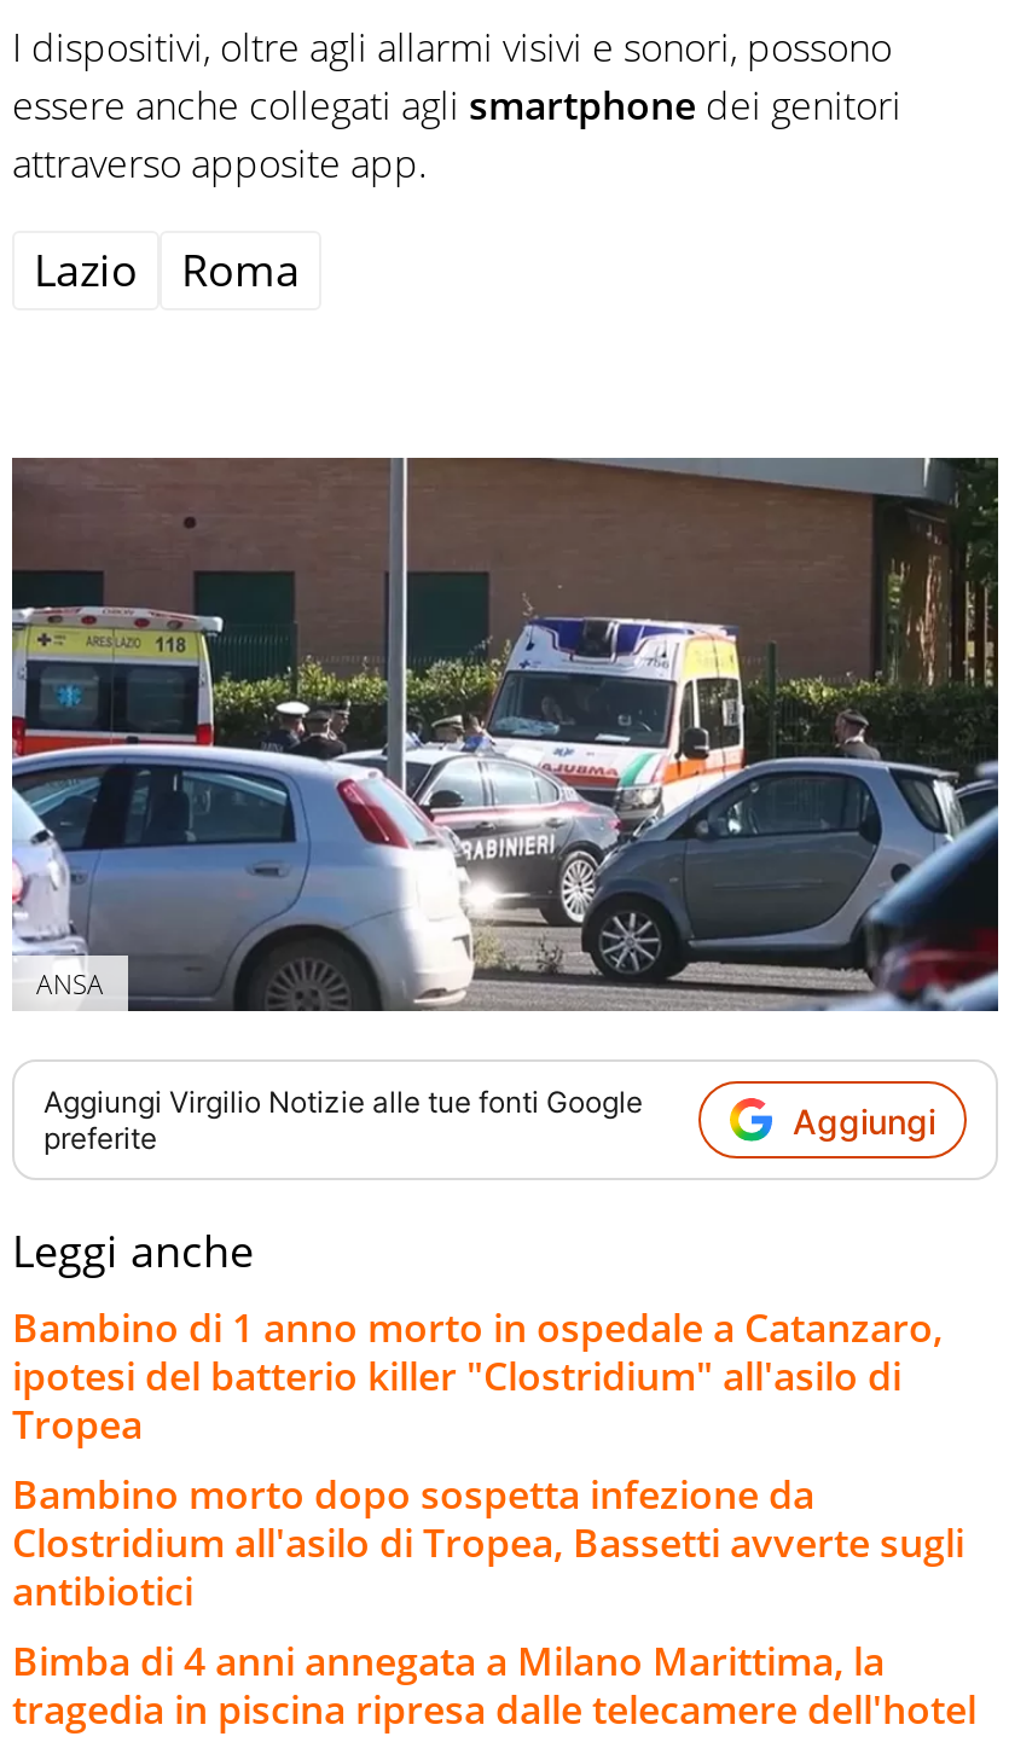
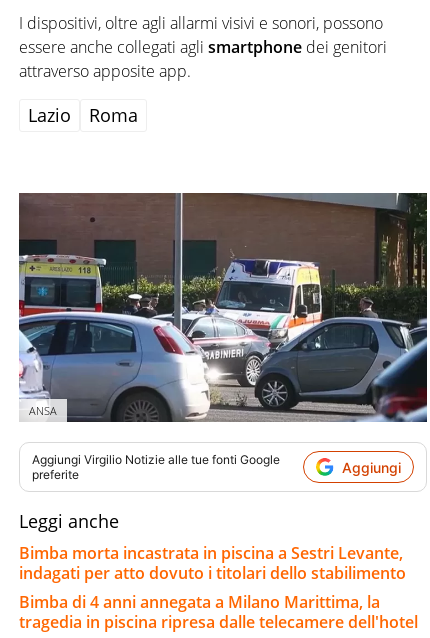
[12,1302,964,1619] Bambino di 1 anno morto in ospedale a Catanzaro, | ipotesi del batterio killer "Clostridium" all'asilo di | Tropea | Bambino morto dopo sospetta infezione da | Clostridium all'asilo di Tropea, Bassetti avverte sugli | antibiotici -> [19,542,406,584] Bimba morta incastrata in piscina a Sestri Levante, | indagati per atto dovuto i titolari dello stabilimento

